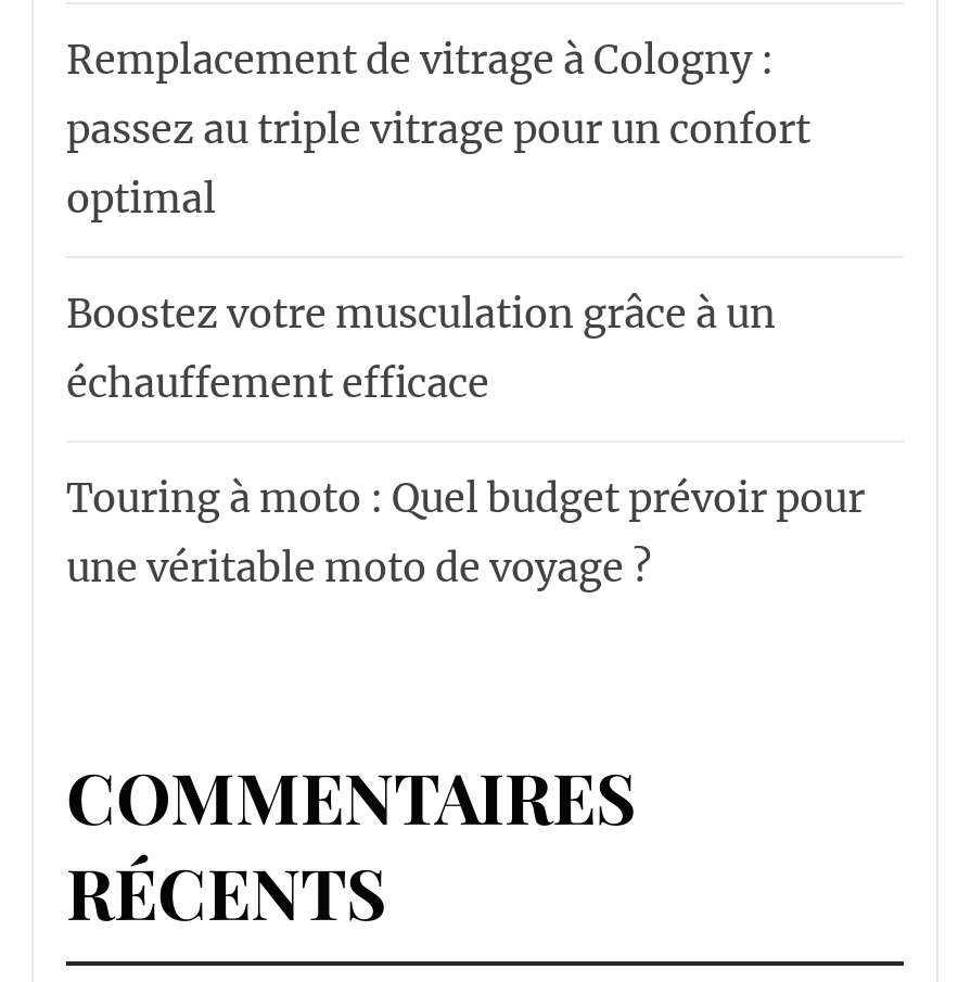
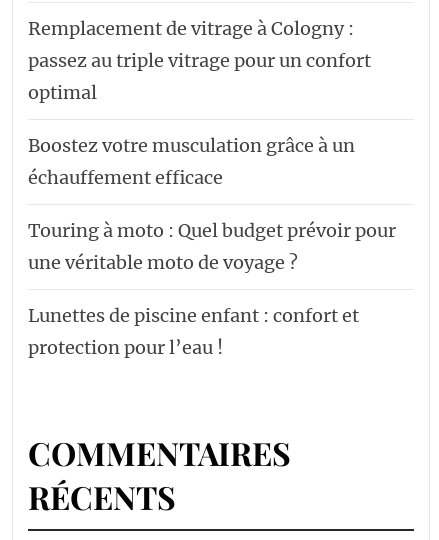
none -> [28,304,359,359] Lunettes de piscine enfant : confort et | protection pour l’eau !

